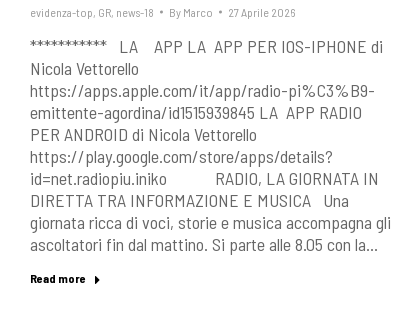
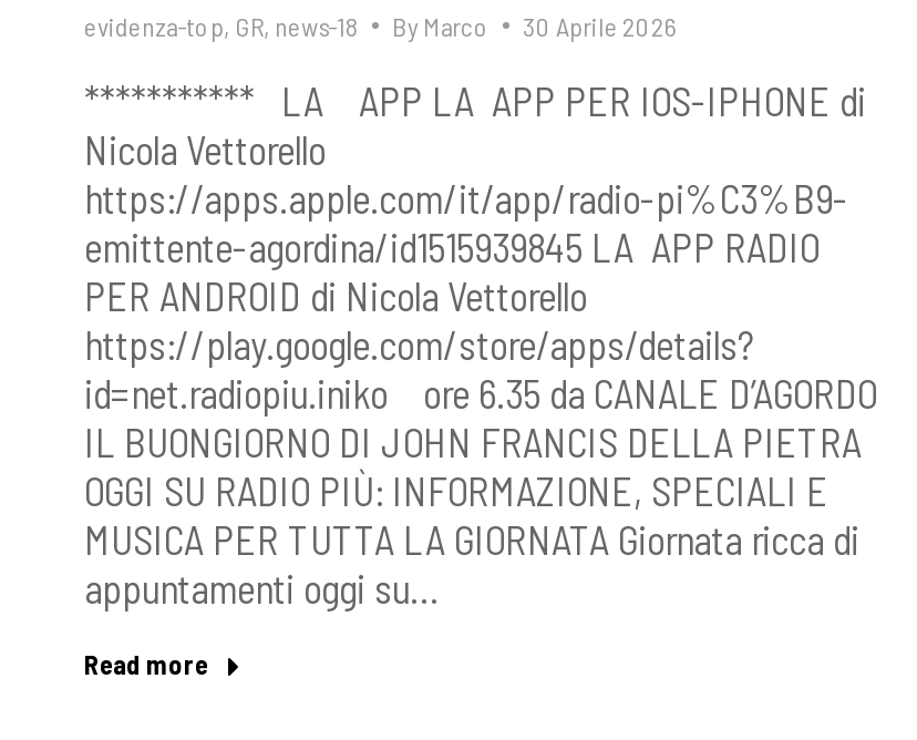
[30,5,295,19] evidenza-top, GR, news-18 By Marco 27 Aprile 2026 -> [84,10,676,41] evidenza-top, GR, news-18 By Marco 30 Aprile 2026
[30,167,391,255] id=net.radiopiu.iniko RADIO, LA GIORNATA IN | DIRETTA TRA INFORMAZIONE E MUSICA Una | giornata ricca di voci, storie e musica accompagna gli | ascoltatori fin dal mattino. Si parte alle 8.05 con la… -> [84,369,897,613] id=net.radiopiu.iniko ore 6.35 da CANALE D’AGORDO | IL BUONGIORNO DI JOHN FRANCIS DELLA PIETRA | OGGI SU RADIO PIÙ: INFORMAZIONE, SPECIALI E | MUSICA PER TUTTA LA GIORNATA Giornata ricca di | appuntamenti oggi su…

